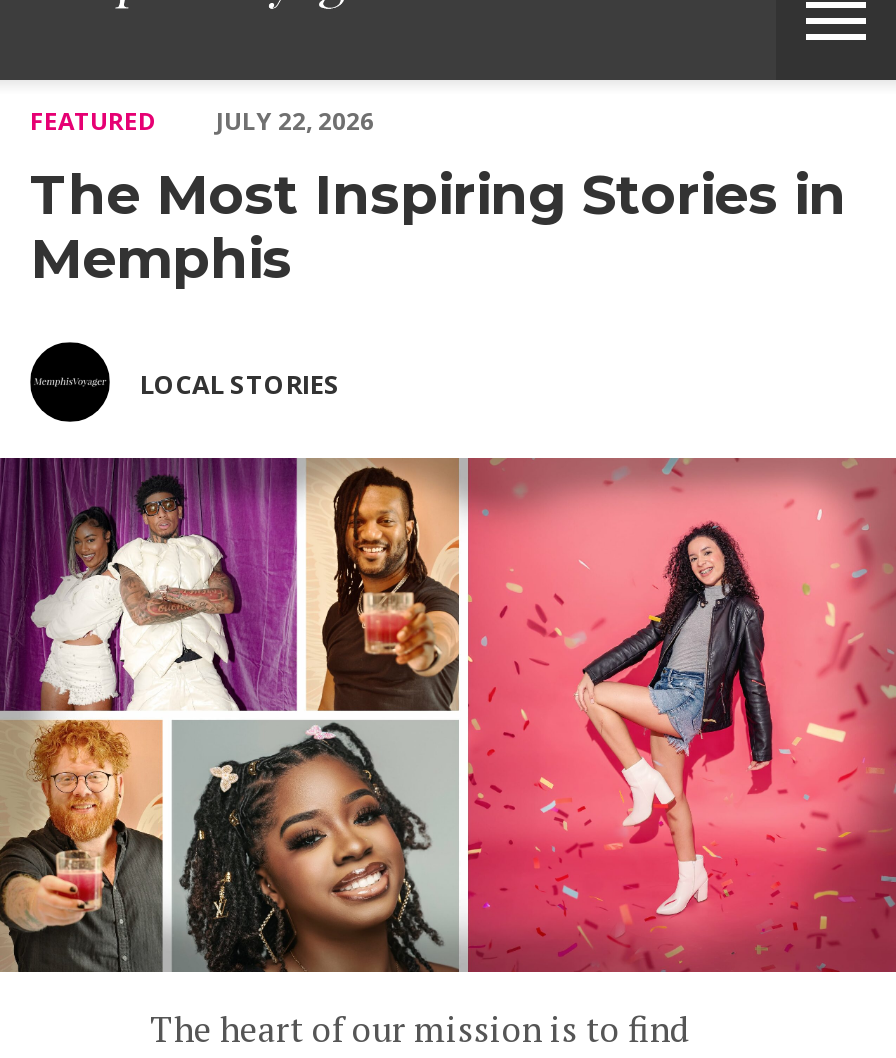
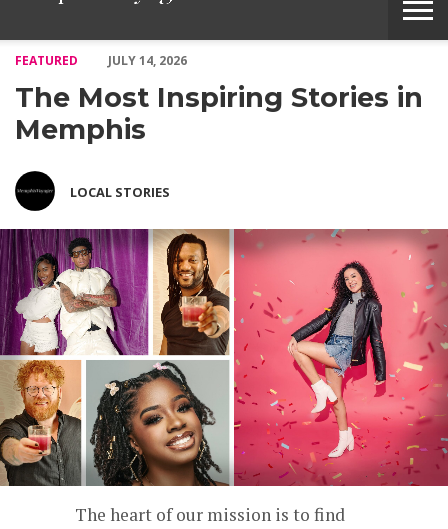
[30,104,374,138] FEATURED JULY 22, 2026 -> [15,52,187,69] FEATURED JULY 14, 2026

